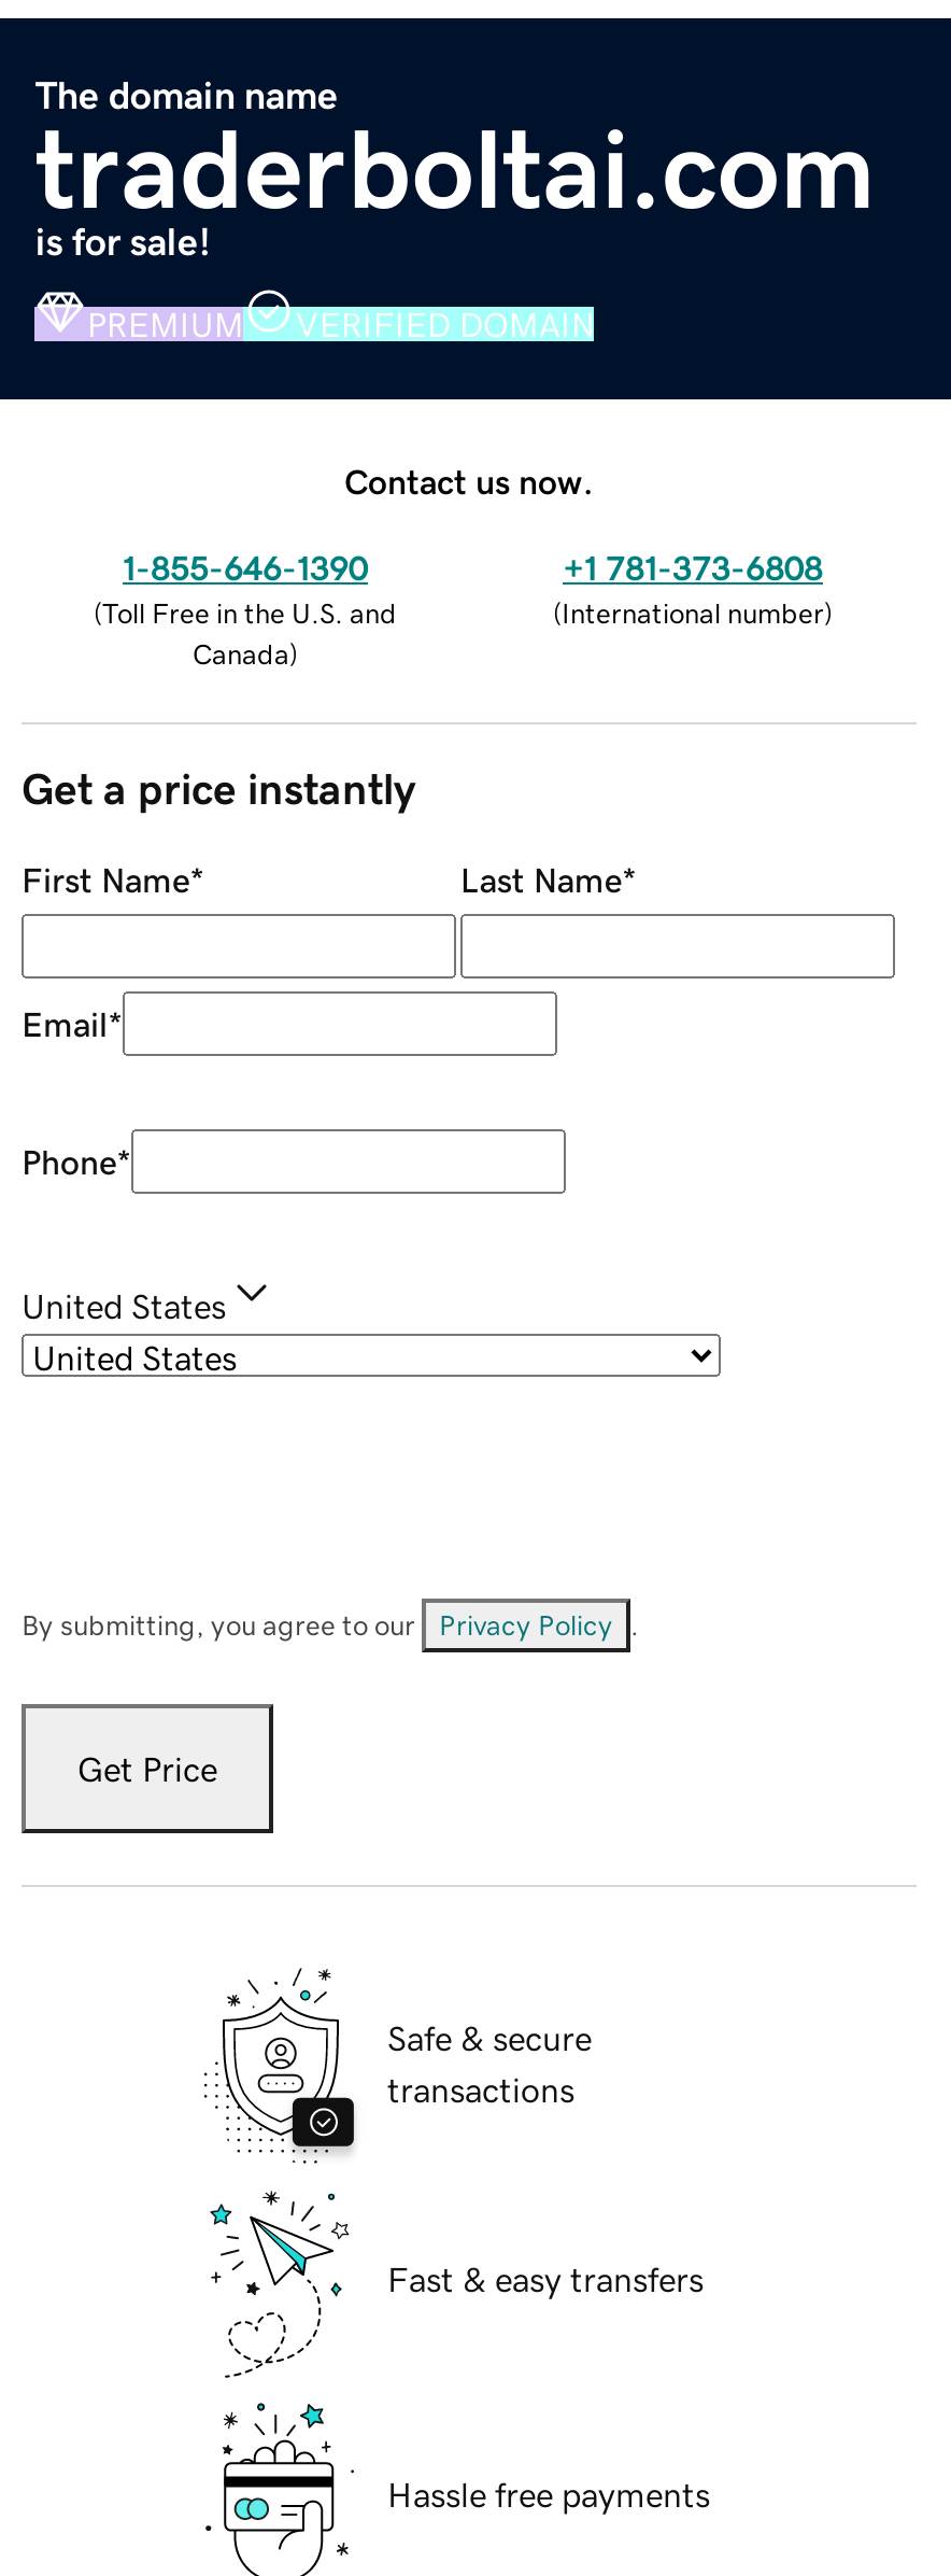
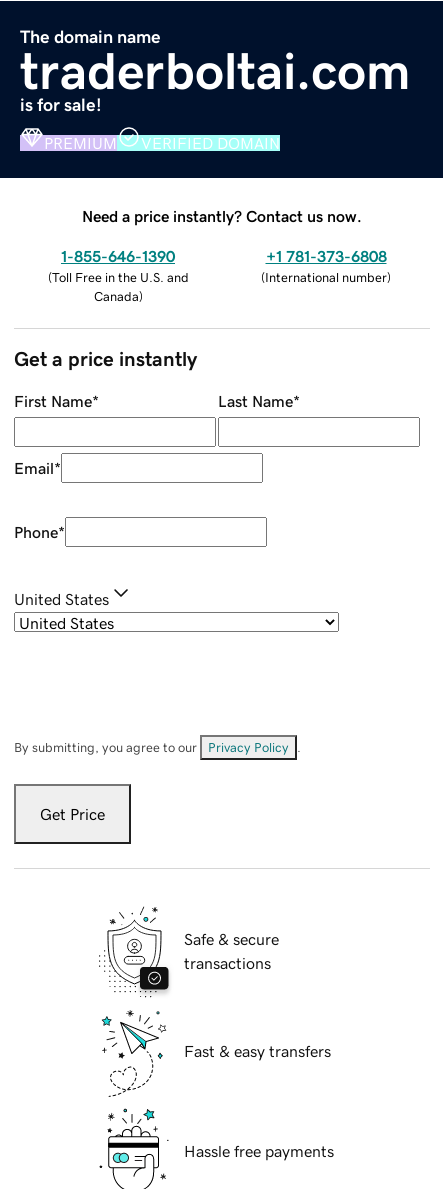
[344,463,594,498] Contact us now. -> [82,208,362,224] Need a price instantly? Contact us now.

